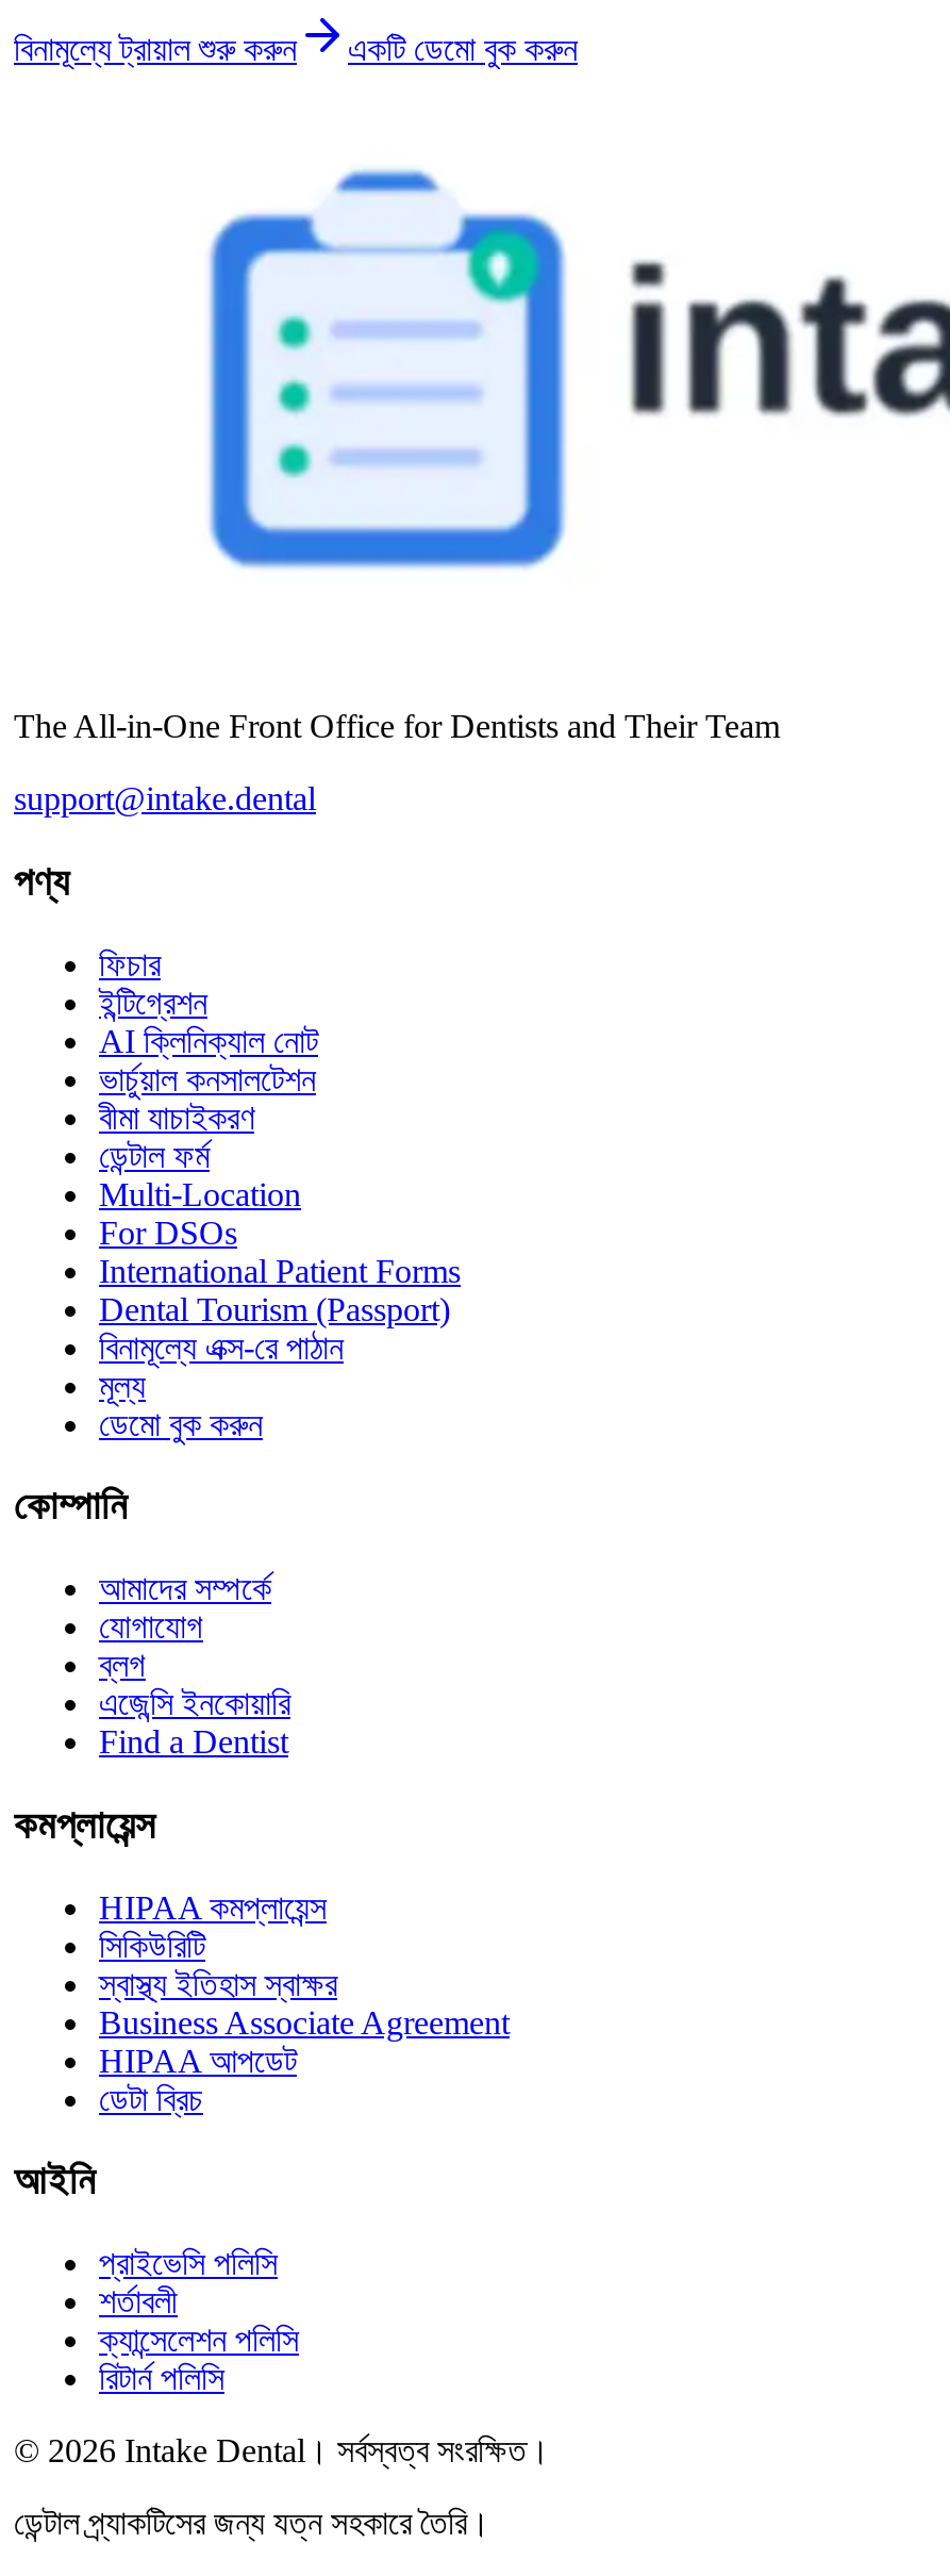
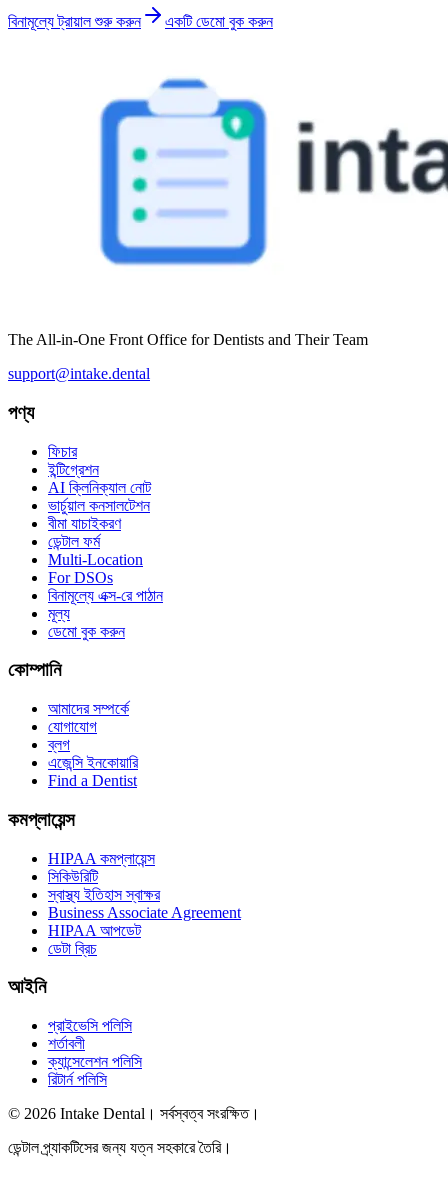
[99,1252,461,1327] International Patient Forms | Dental Tourism (Passport) -> none

